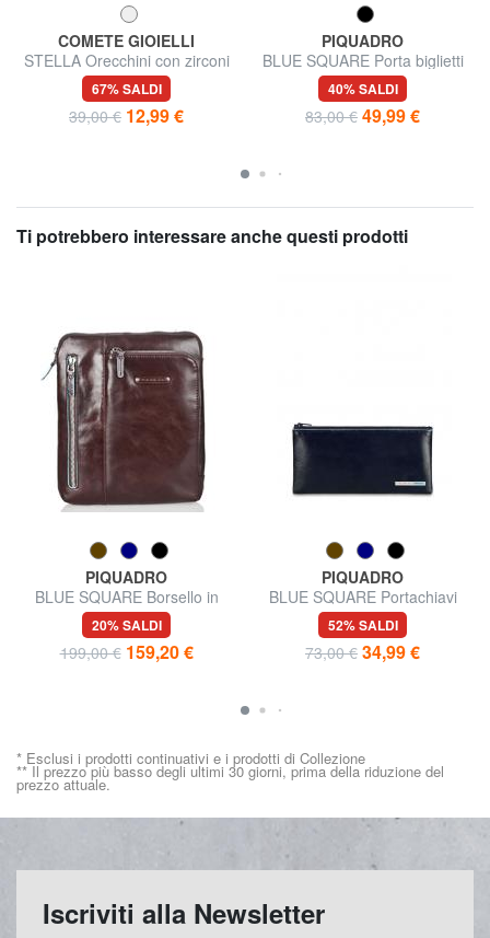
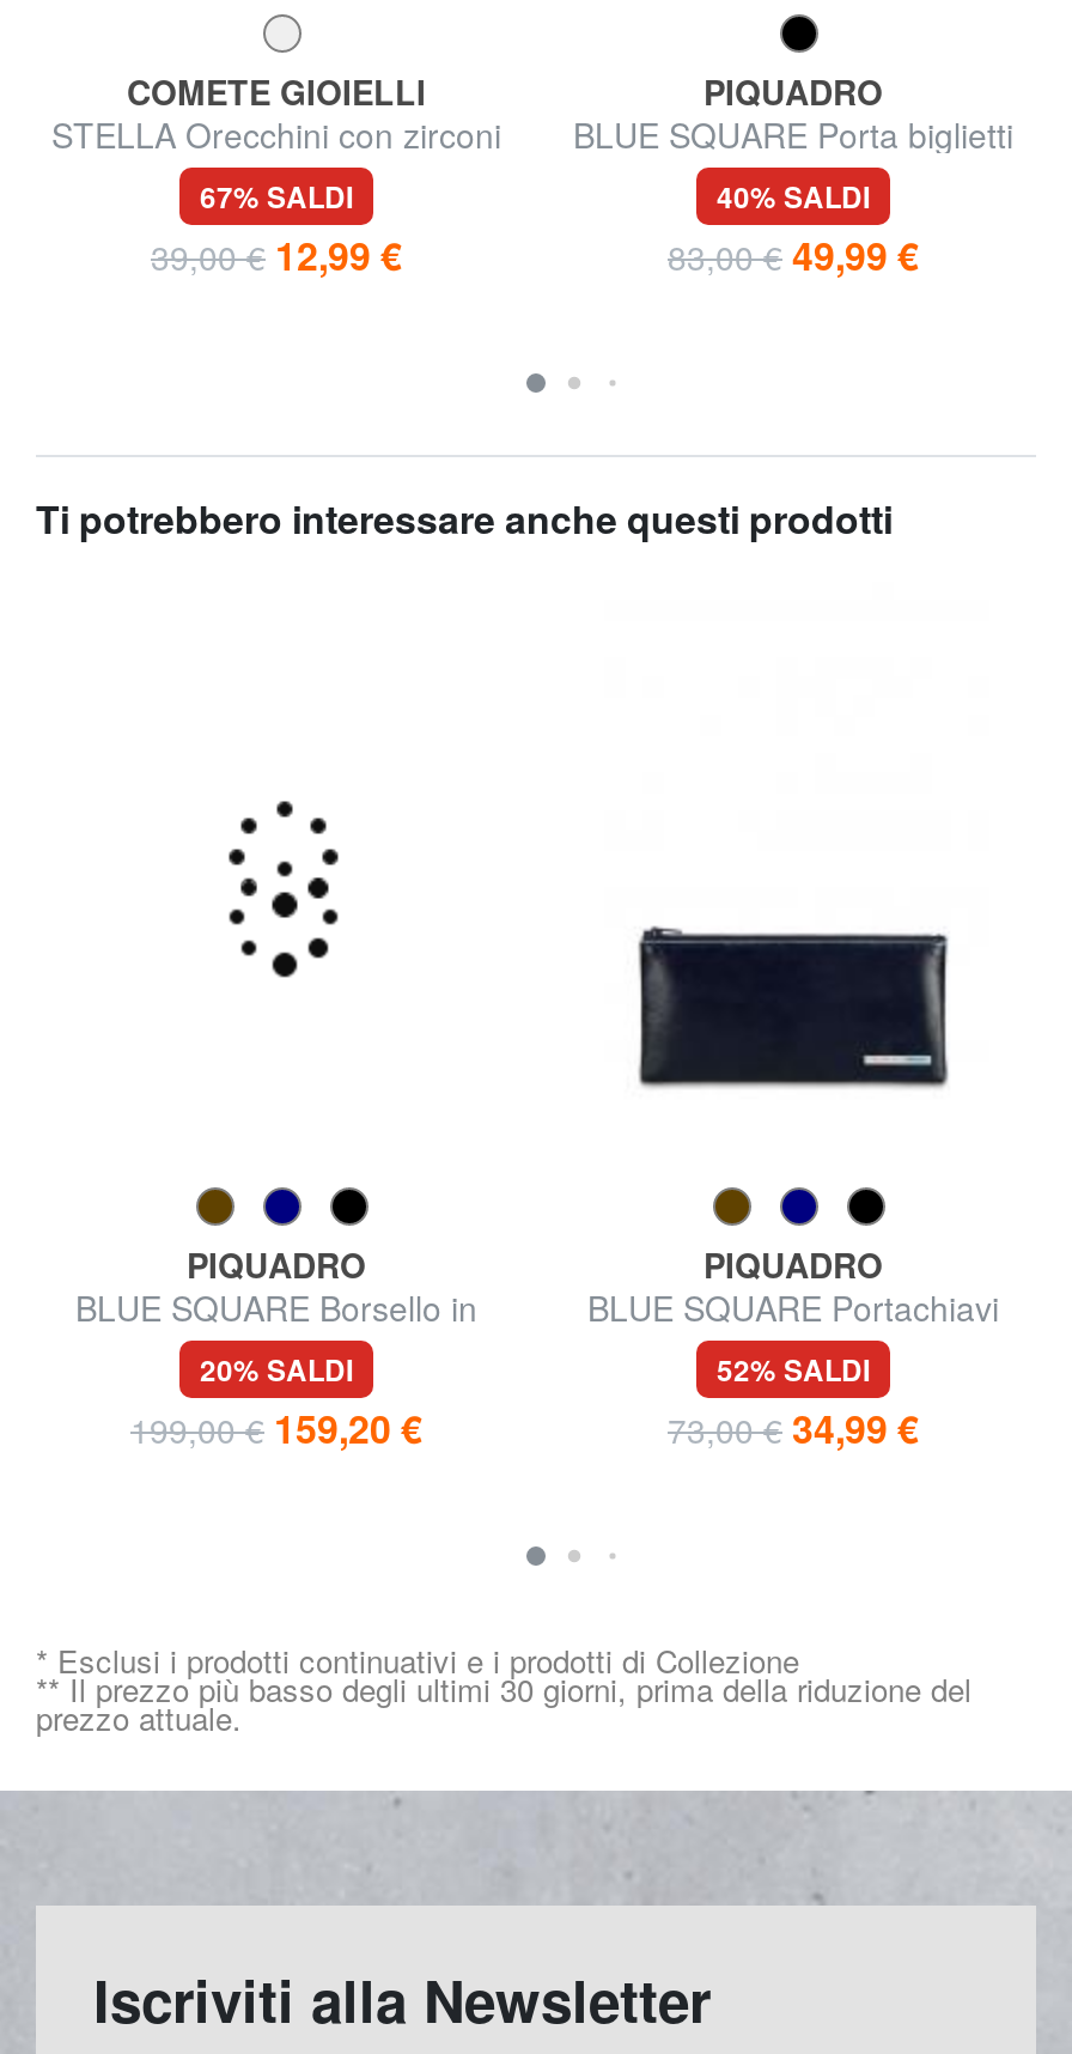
[42,331,207,511] [image] -> none

